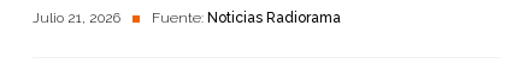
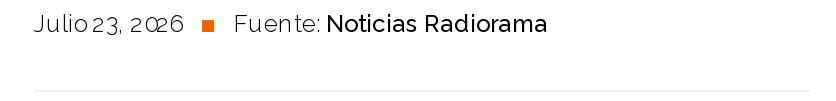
[33,10,341,26] Julio 21, 2026 Fuente: Noticias Radiorama -> [34,10,548,38] Julio 23, 2026 Fuente: Noticias Radiorama

